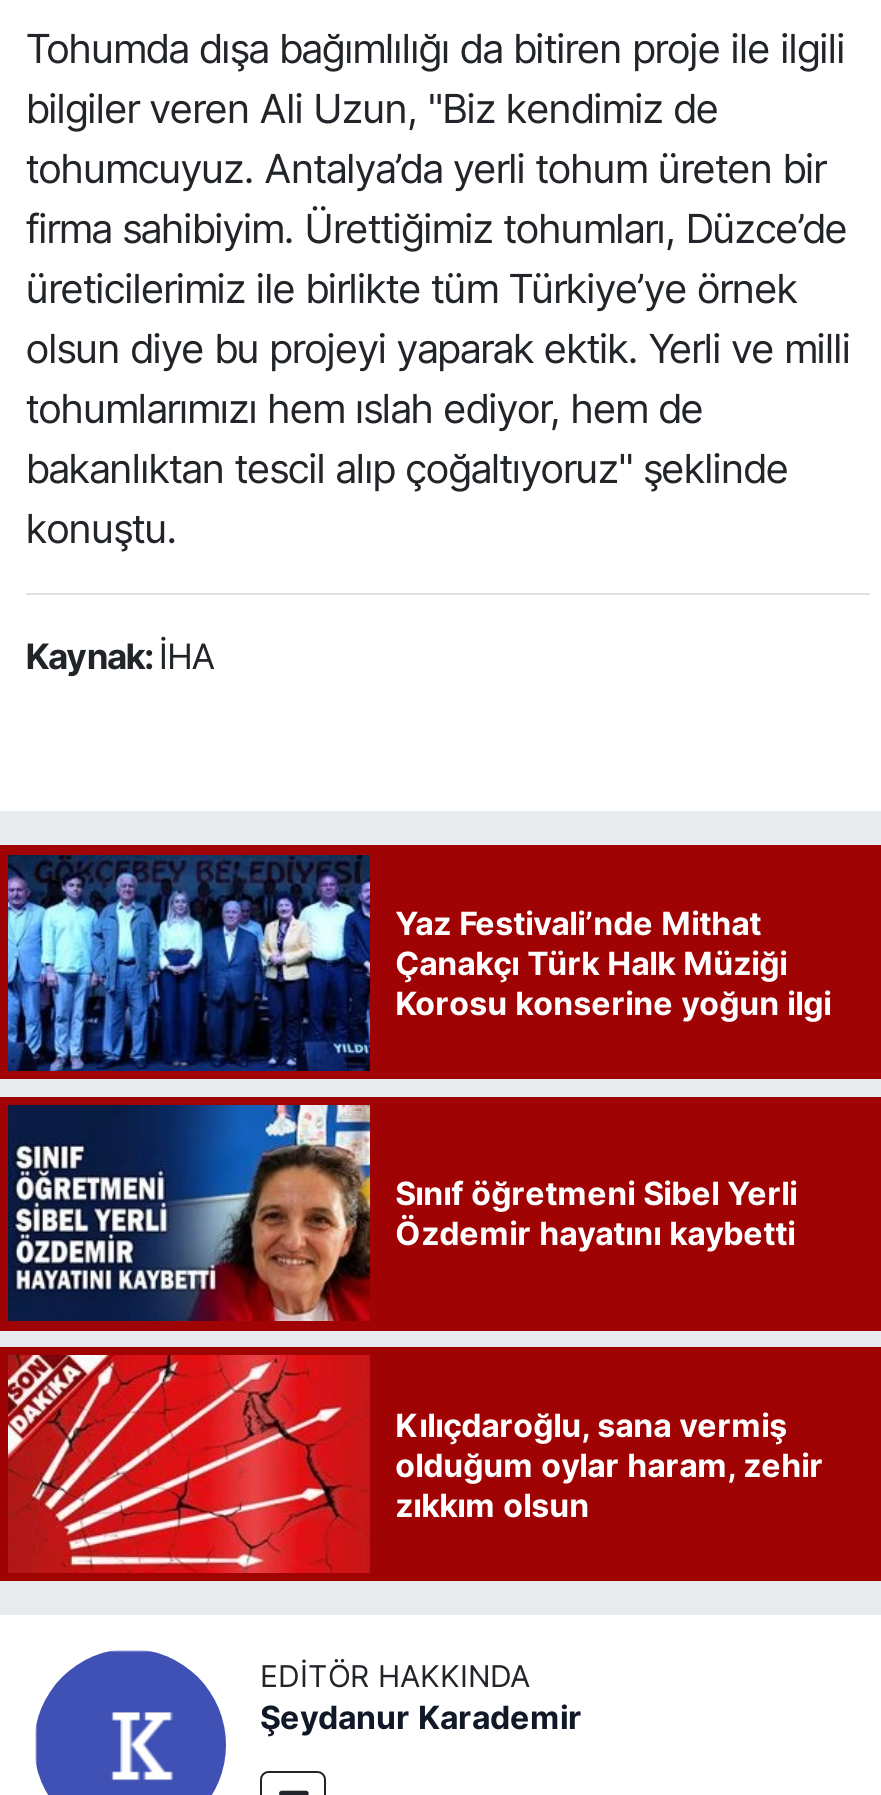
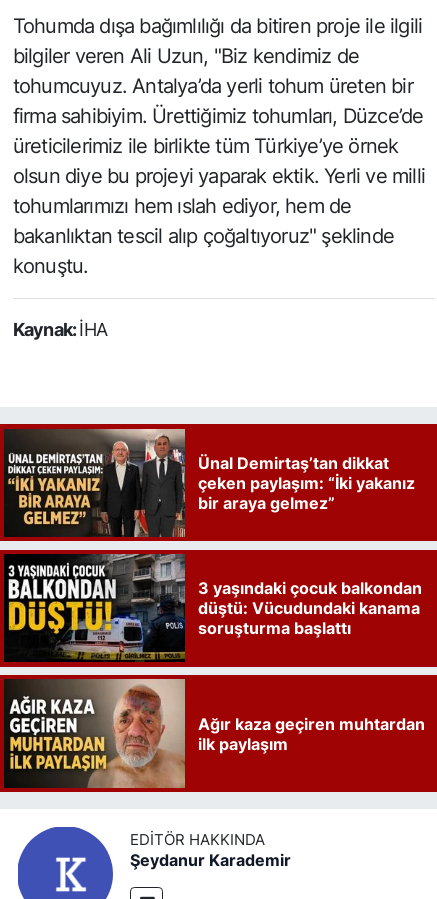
[6,853,831,1073] [image] | Yaz Festivali’nde Mithat | Çanakçı Türk Halk Müziği | Korosu konserine yoğun ilgi -> [3,428,415,538] [image] | Ünal Demirtaş’tan dikkat | çeken paylaşım: “İki yakanız | bir araya gelmez”
[8,1103,797,1323] [image] | Sınıf öğretmeni Sibel Yerli | Özdemir hayatını kaybetti -> [4,553,422,663] [image] | 3 yaşındaki çocuk balkondan | düştü: Vücudundaki kanama | soruşturma başlattı
[6,1353,823,1573] [image] | Kılıçdaroğlu, sana vermiş | olduğum oylar haram, zehir | zıkkım olsun -> [3,678,425,789] [image] | Ağır kaza geçiren muhtardan | ilk paylaşım

